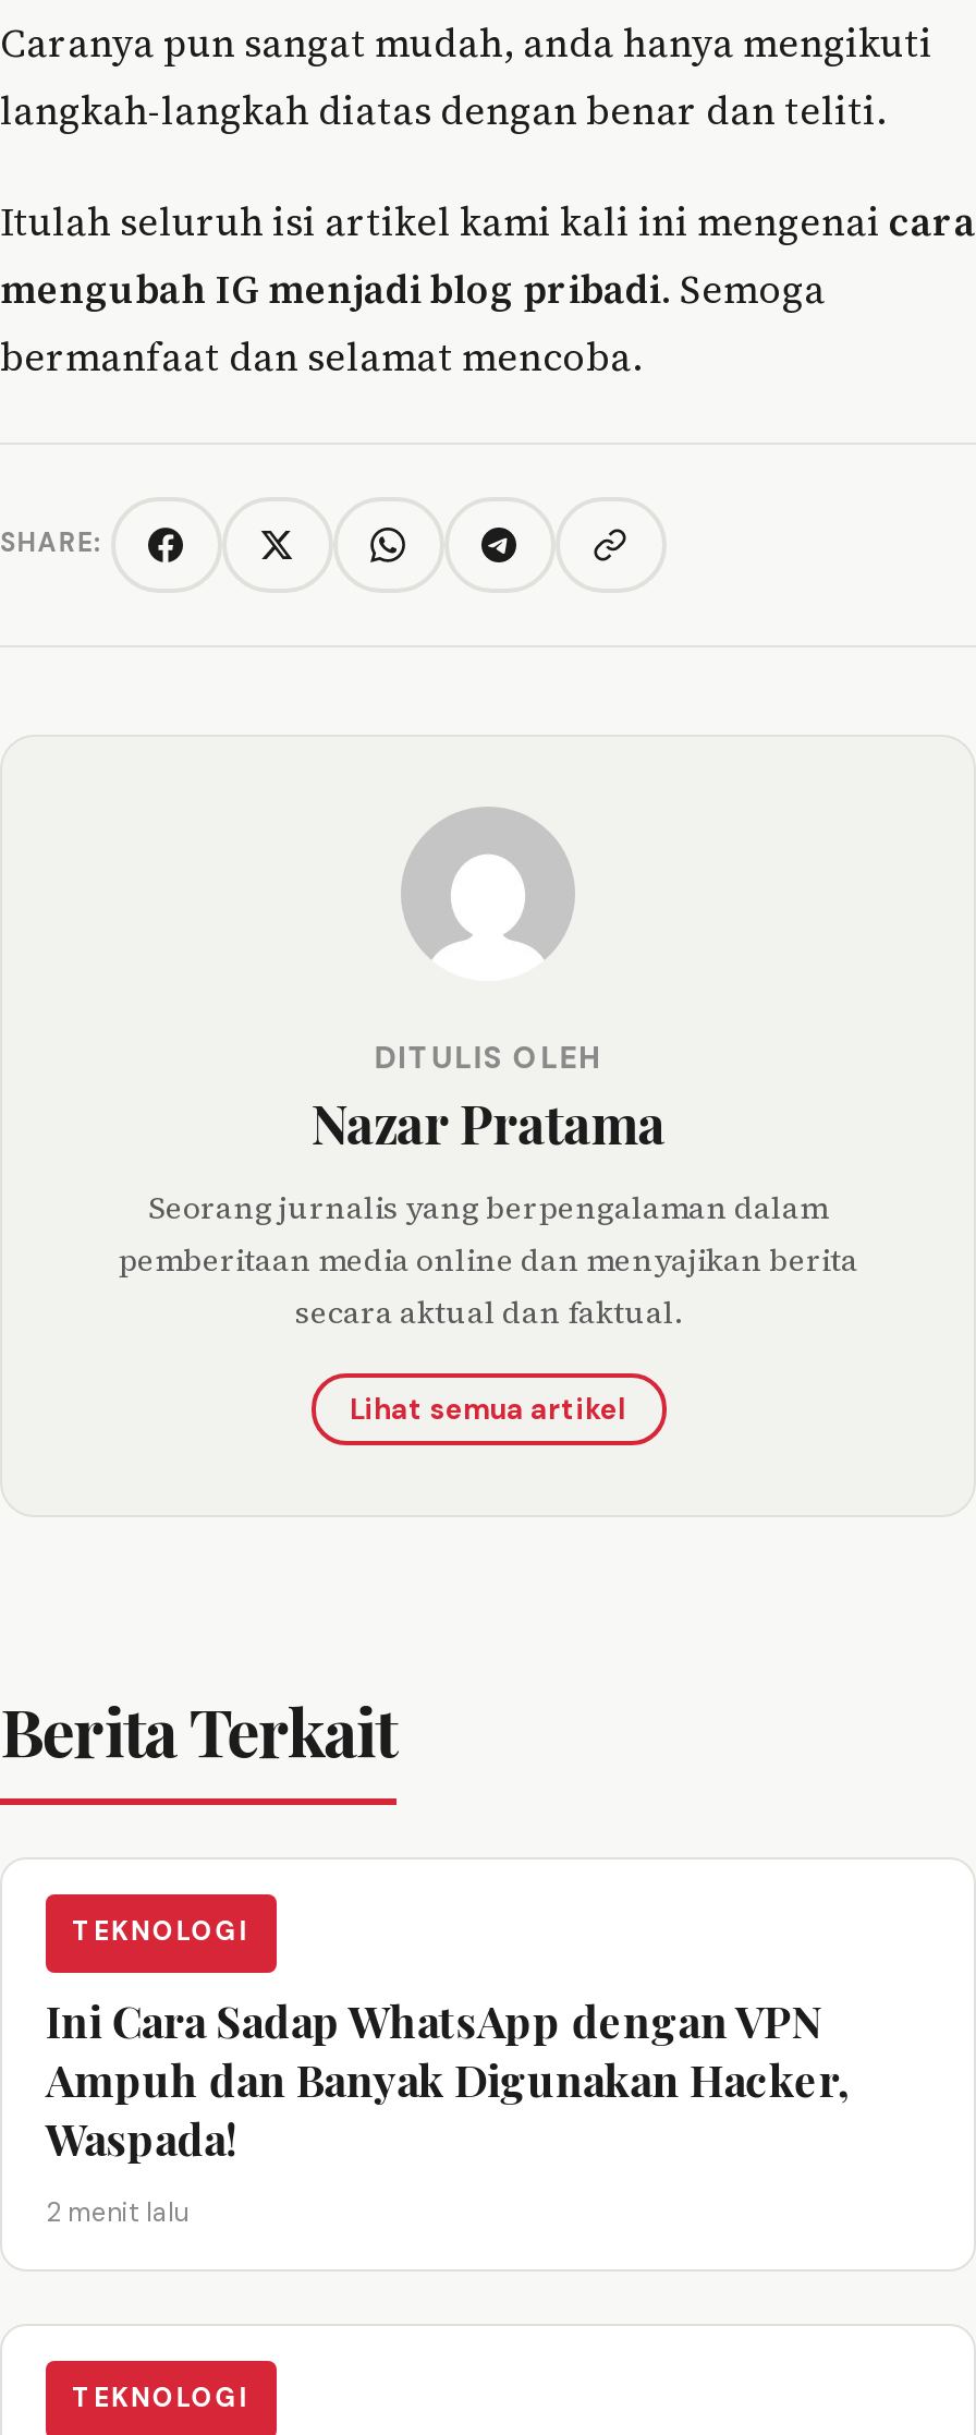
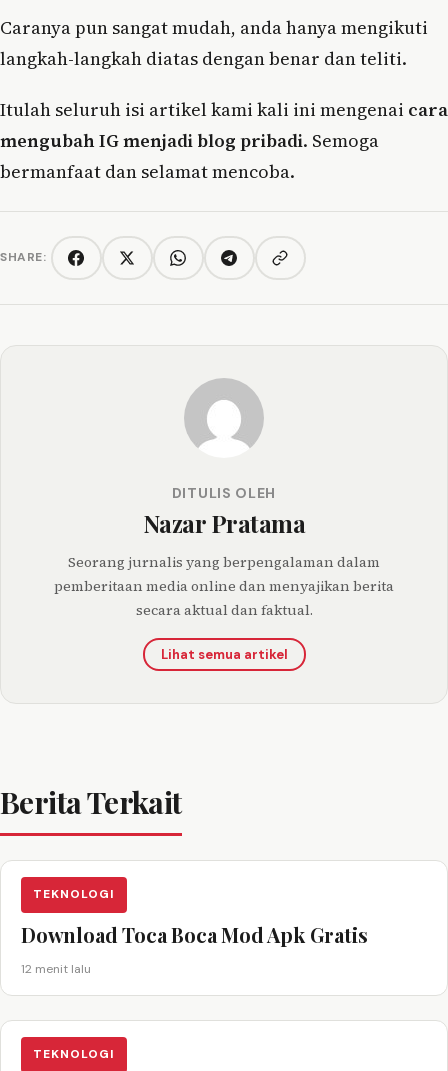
[46,1989,848,2166] Ini Cara Sadap WhatsApp dengan VPN | Ampuh dan Banyak Digunakan Hacker, | Waspada! -> [21,921,367,948] Download Toca Boca Mod Apk Gratis
[46,2194,190,2229] 2 menit lalu -> [21,961,91,977] 12 menit lalu

